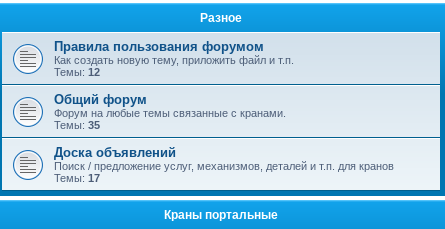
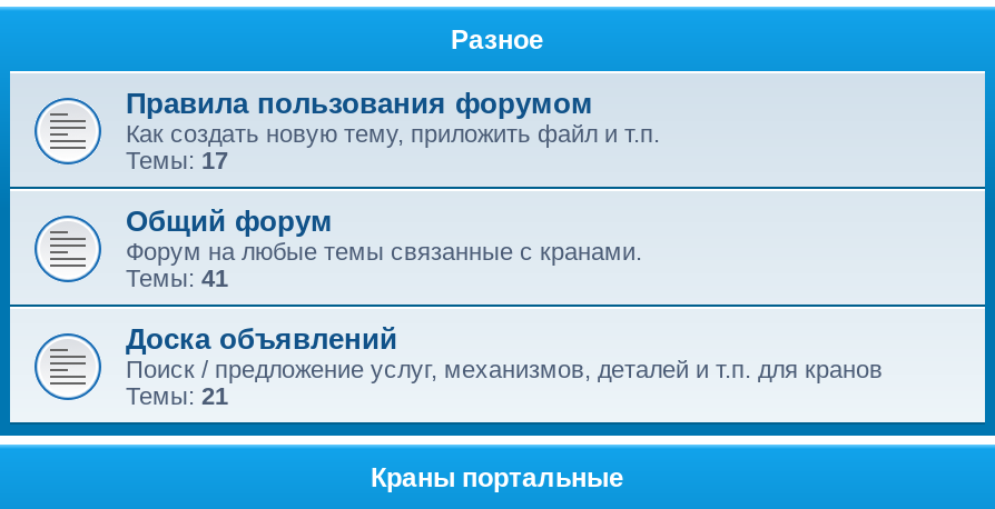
[54,66,100,78] Темы: 12 -> [126,147,228,173] Темы: 17
[54,119,100,131] Темы: 35 -> [126,265,228,291] Темы: 41
[54,172,100,184] Темы: 17 -> [126,382,228,409] Темы: 21

